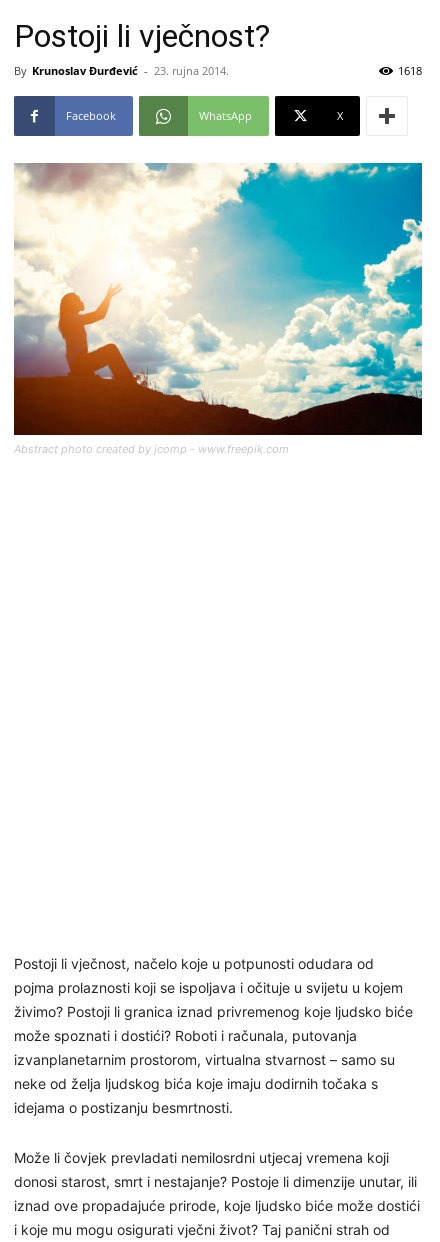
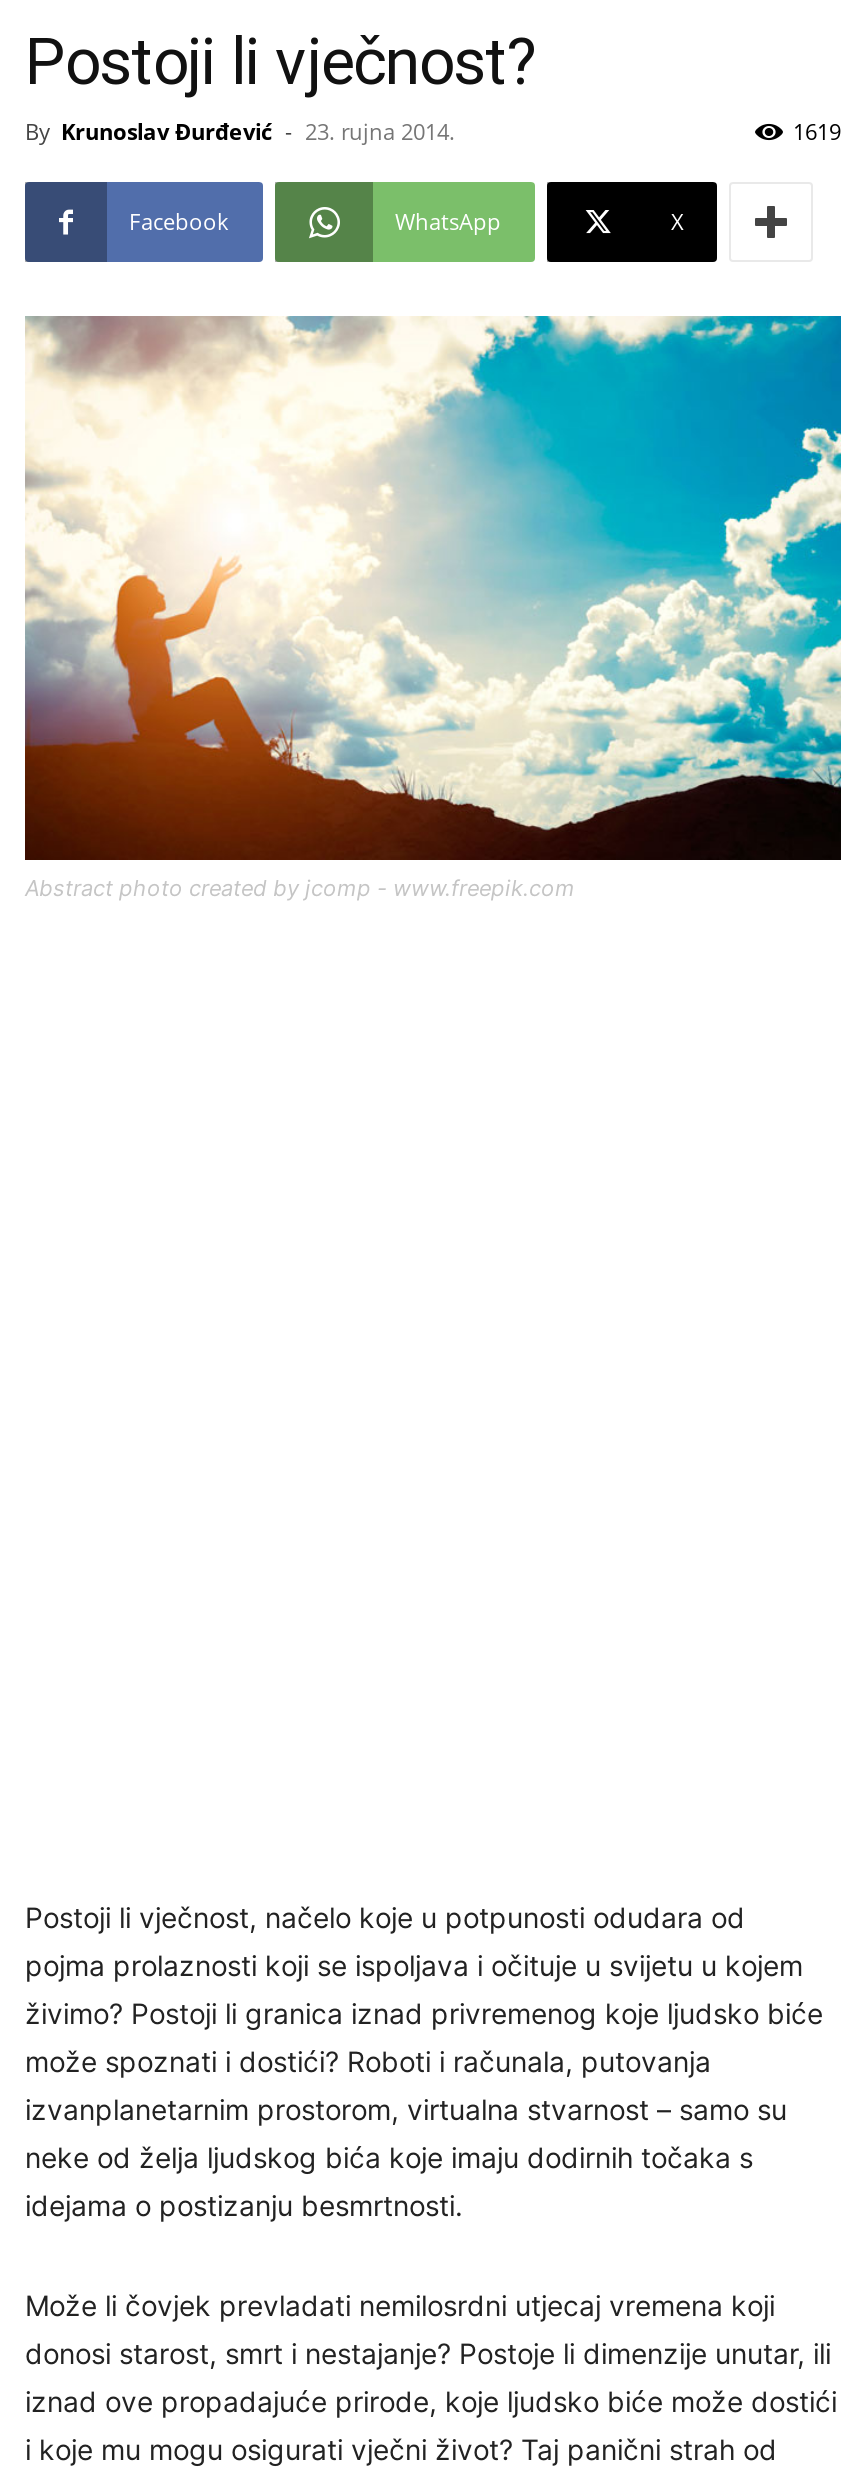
[398,63,422,78] 1618 -> [793,116,841,146] 1619

